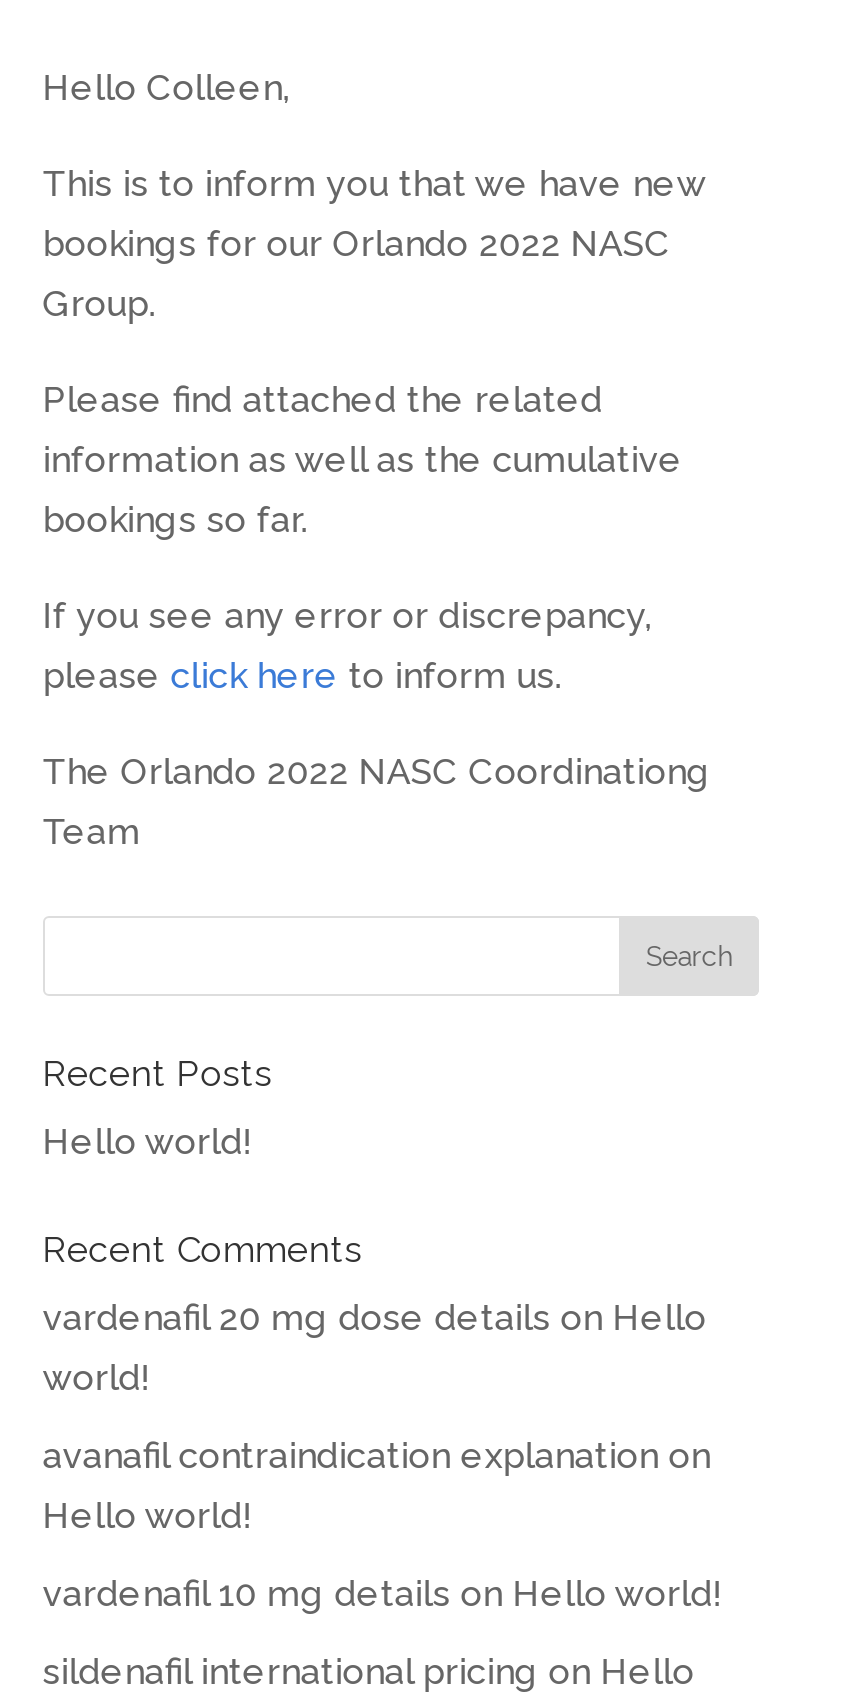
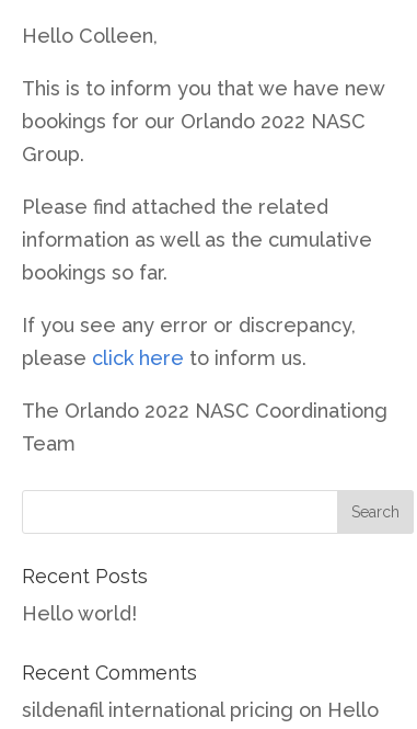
[43,1296,723,1614] vardenafil 20 mg dose details on Hello | world! | avanafil contraindication explanation on | Hello world! | vardenafil 10 mg details on Hello world! -> none

